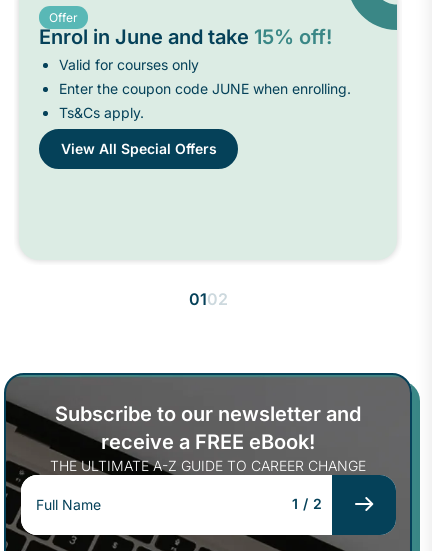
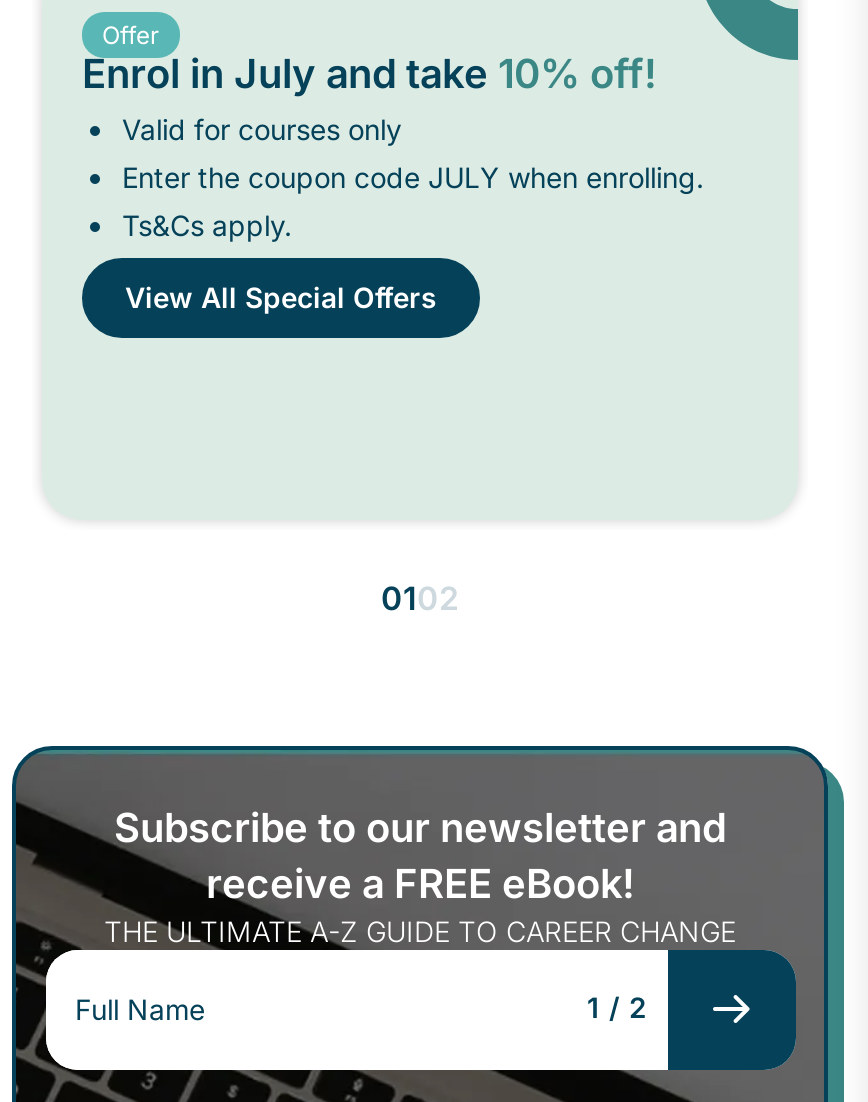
[39,25,332,49] Enrol in June and take 15% off! -> [82,51,656,99] Enrol in July and take 10% off!
[59,80,351,97] Enter the coupon code JUNE when enrolling. -> [122,161,704,195] Enter the coupon code JULY when enrolling.

